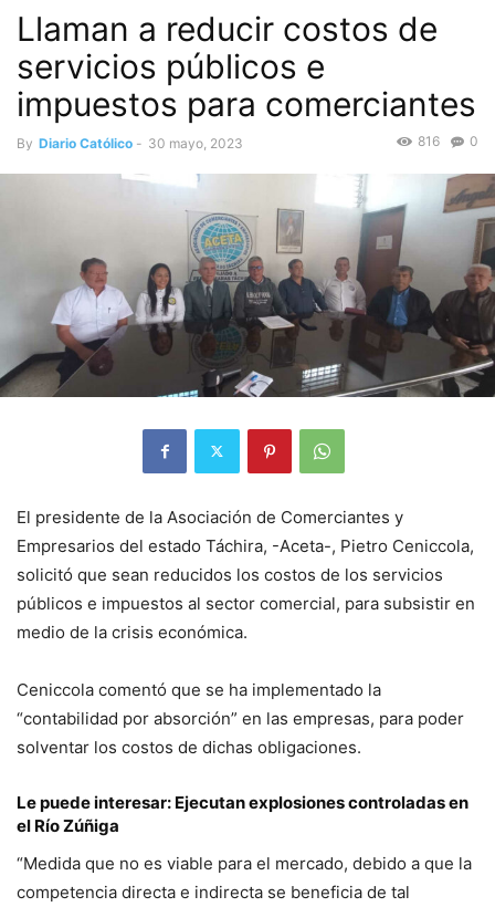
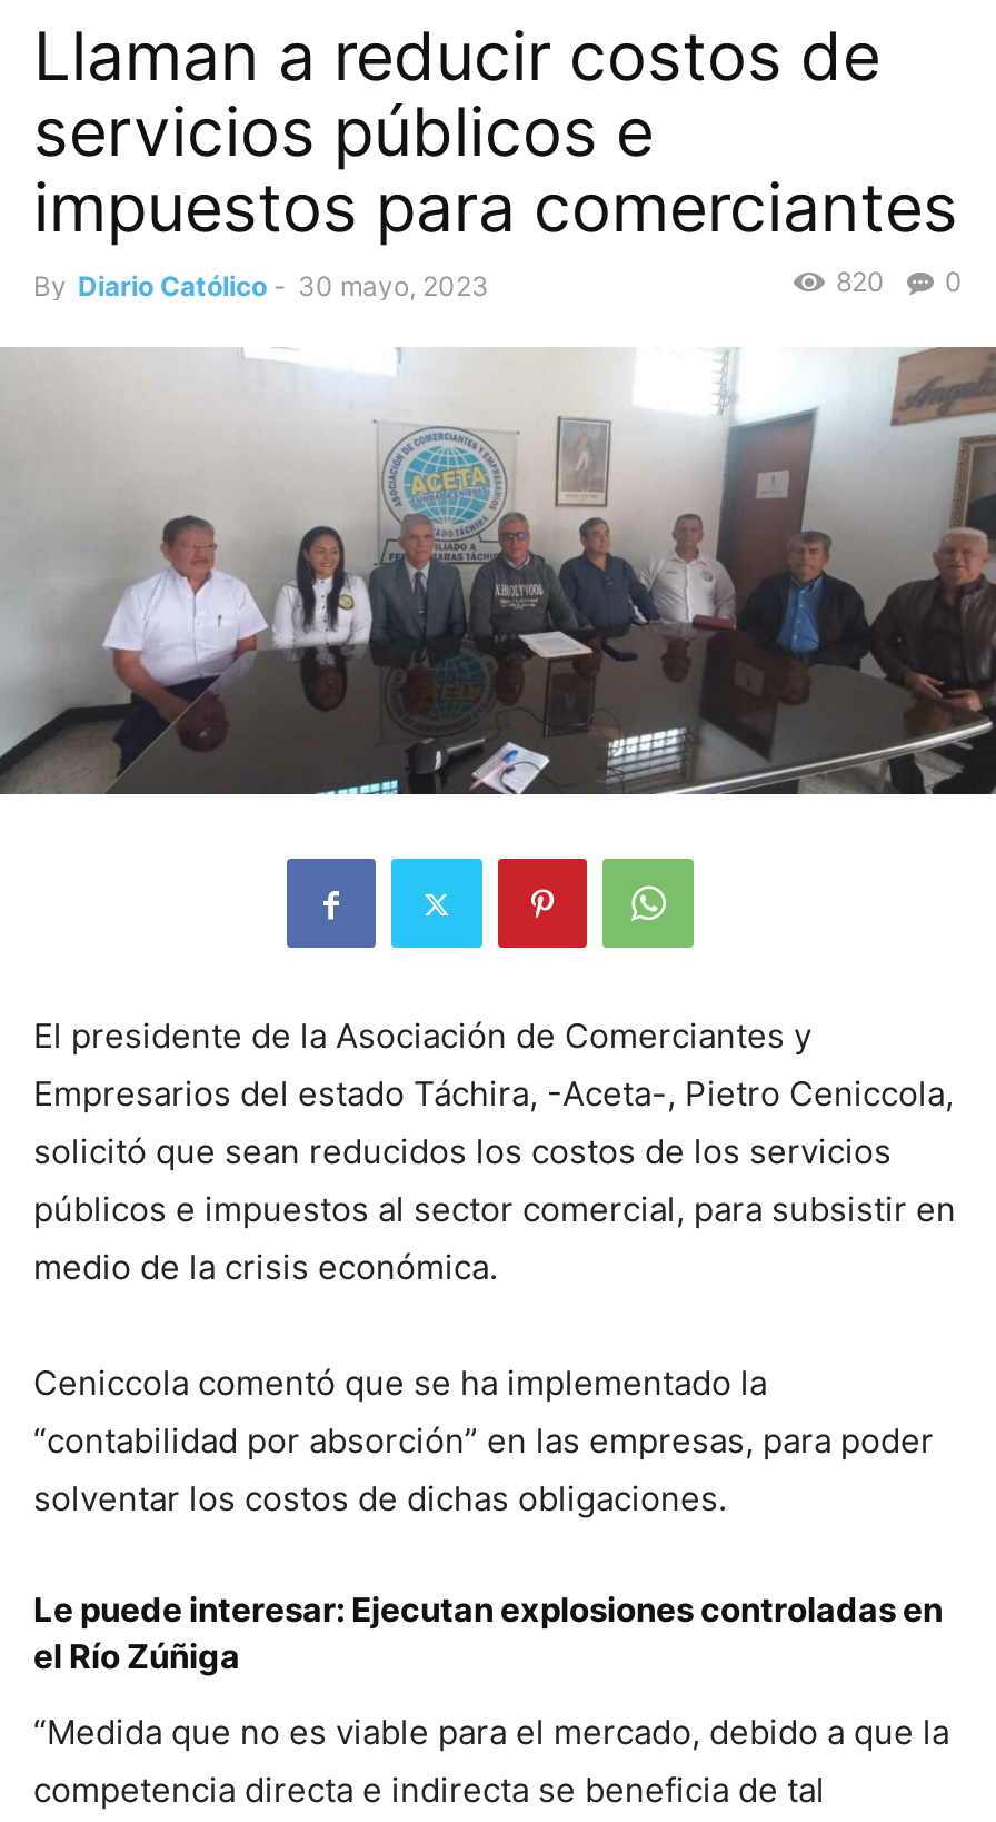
[418,133,478,149] 816 0 -> [836,265,963,298] 820 0

